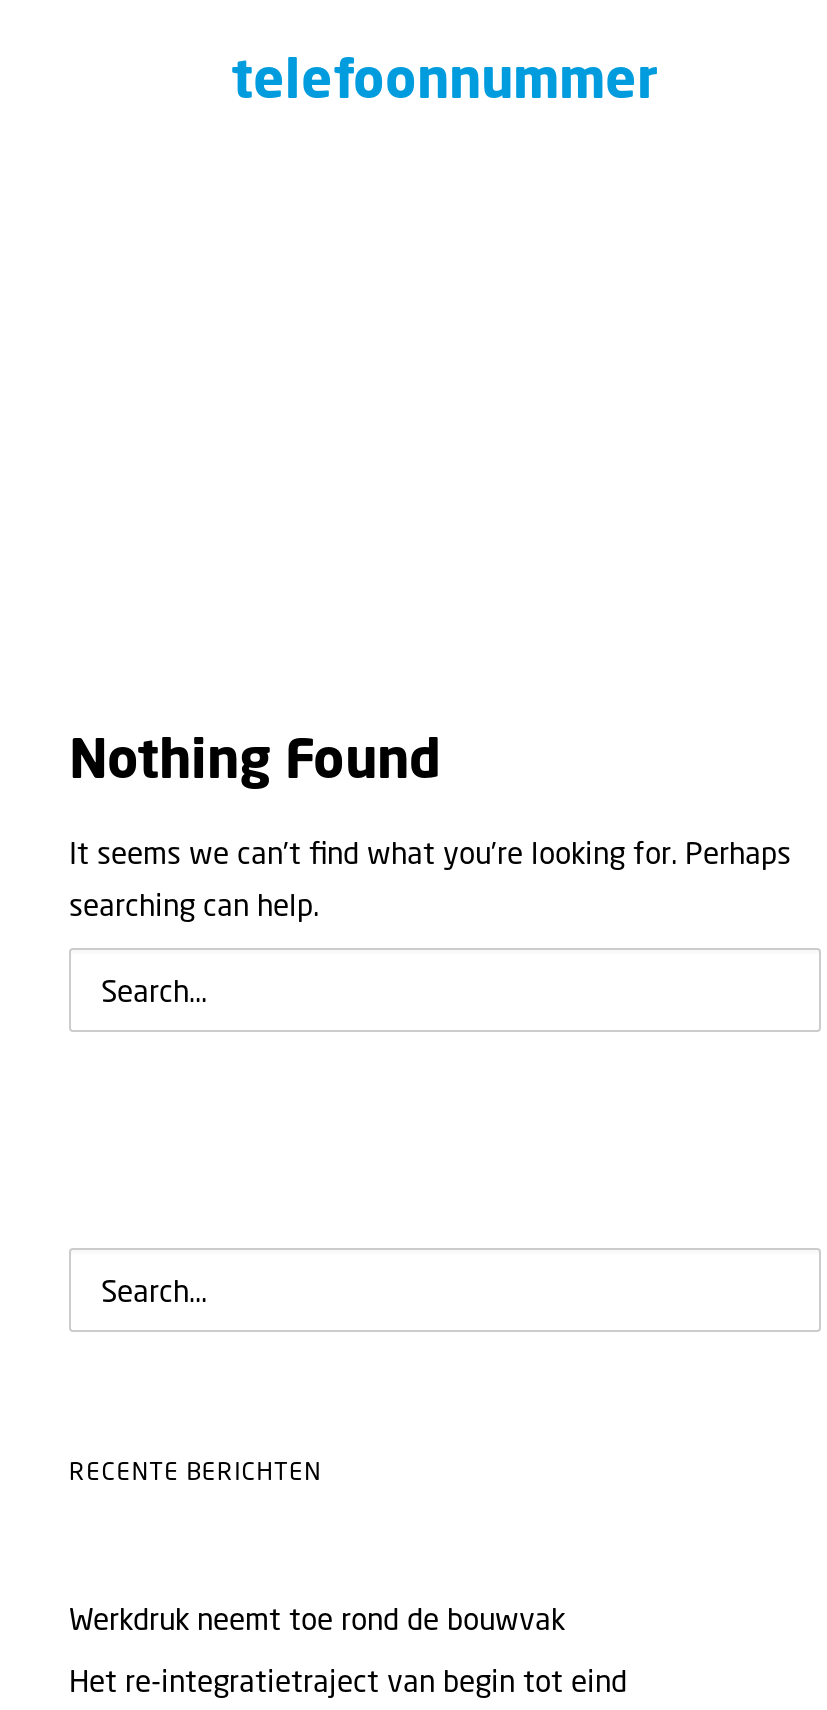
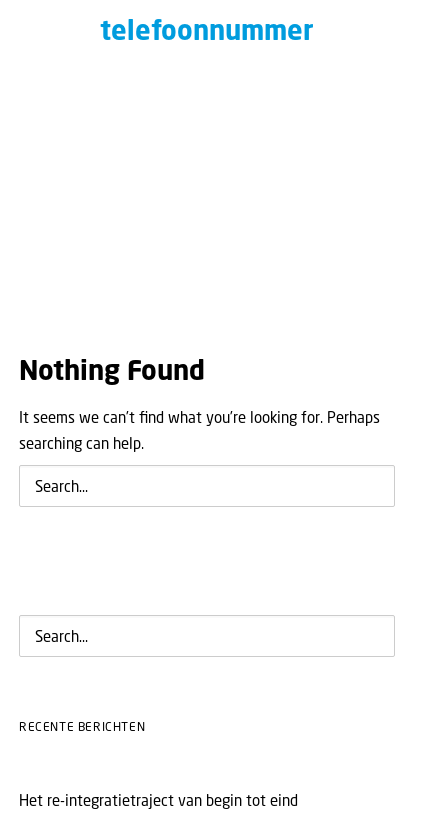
[69,1598,565,1638] Werkdruk neemt toe rond de bouwvak -> none

